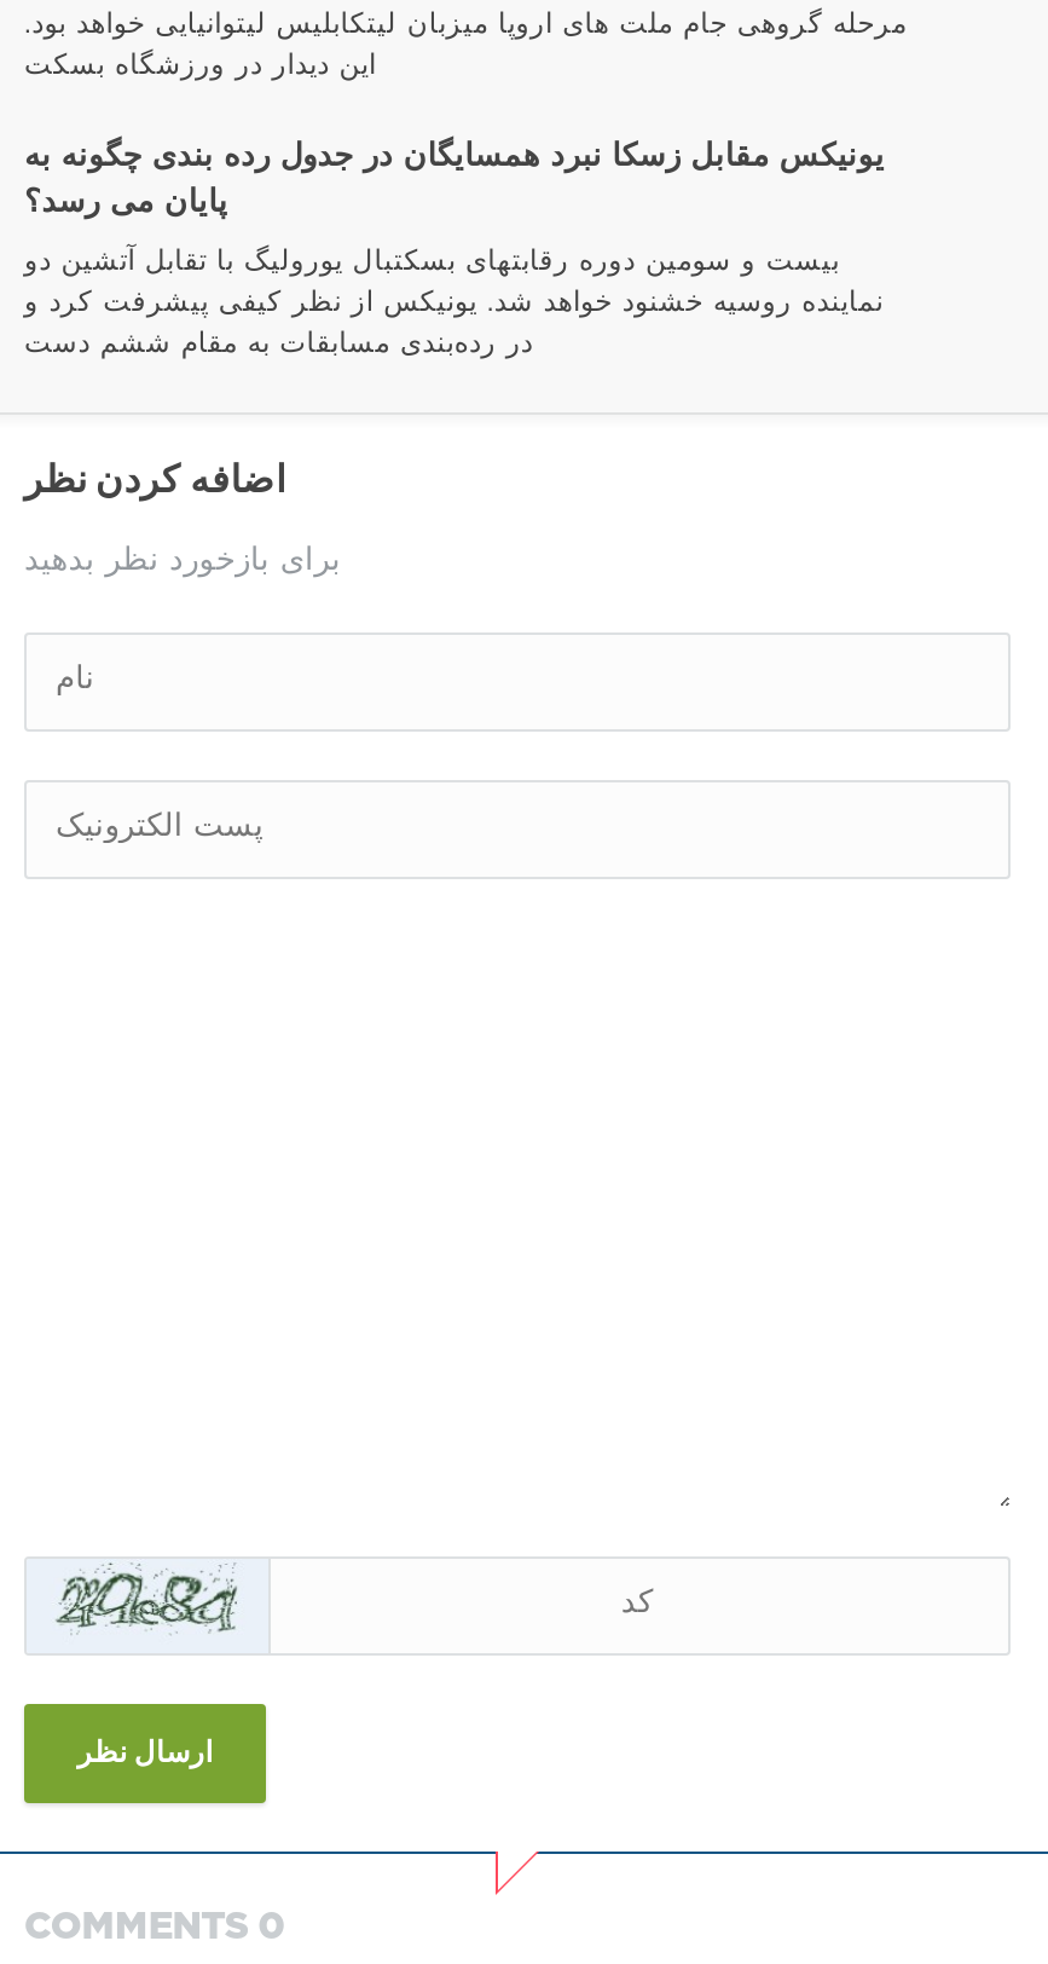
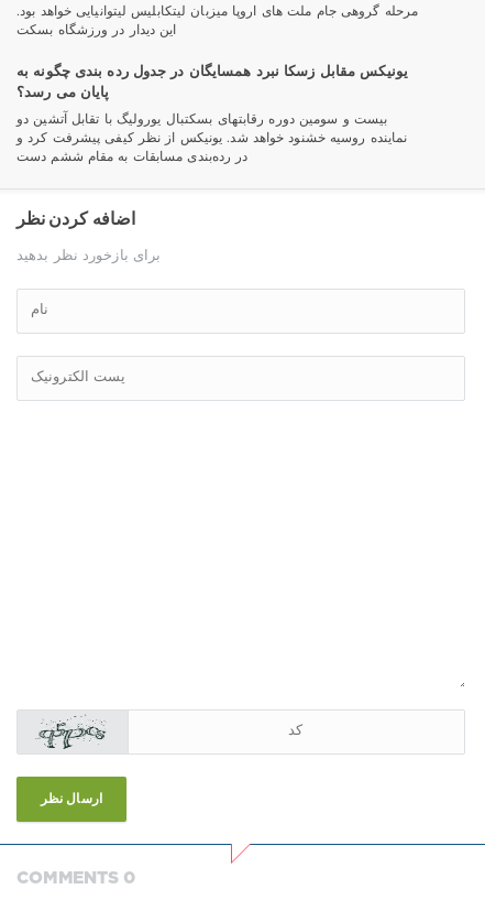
[48,1566,247,1648] [image] -> [32,713,113,751] [image]

